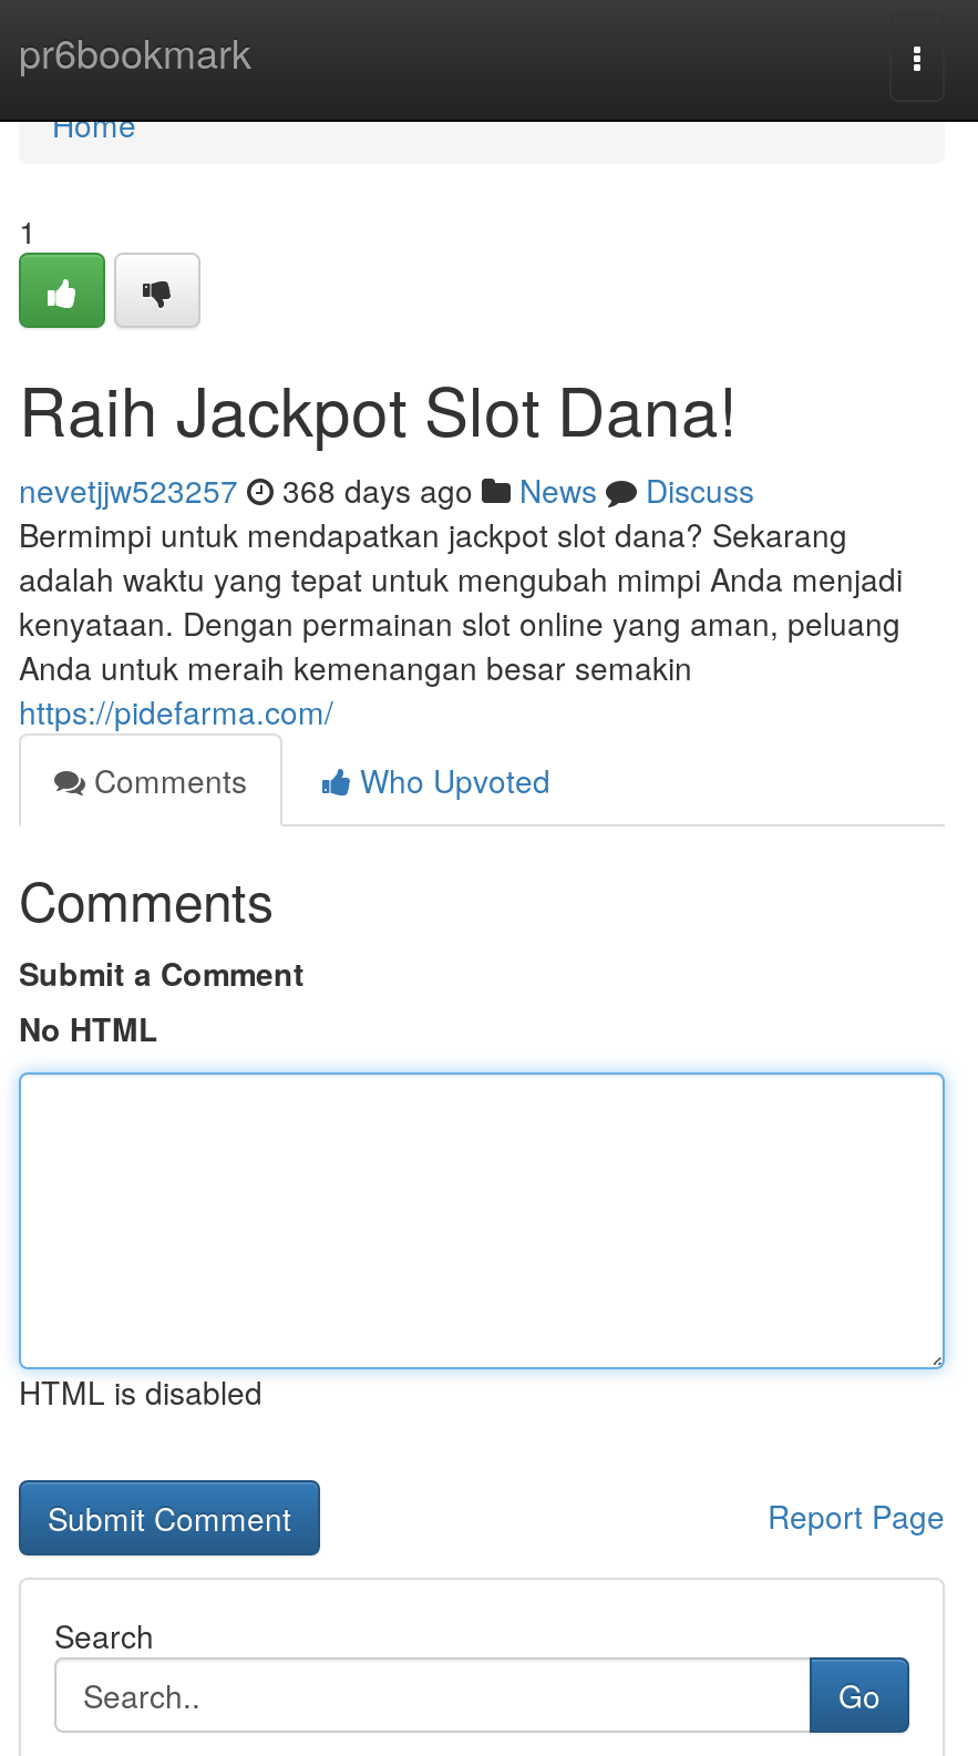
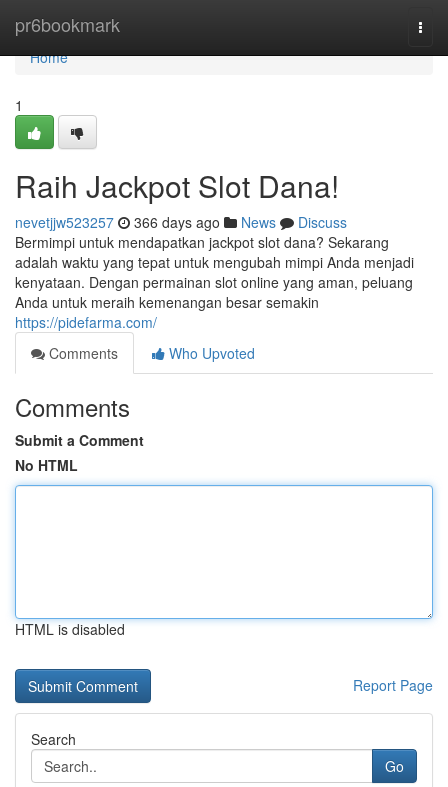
[19,468,754,512] nevetjjw523257 368 days ago News Discuss -> [15,212,347,232] nevetjjw523257 366 days ago News Discuss

